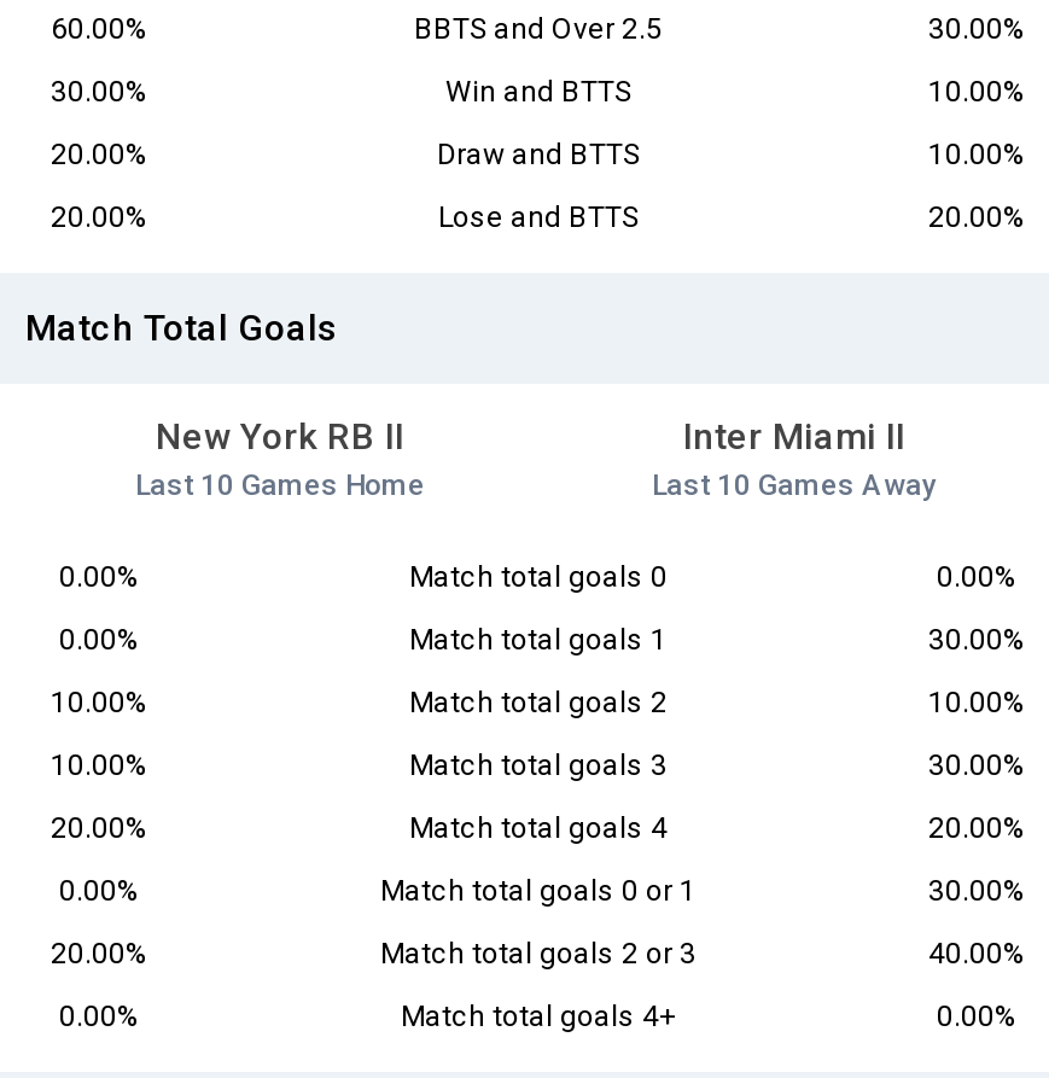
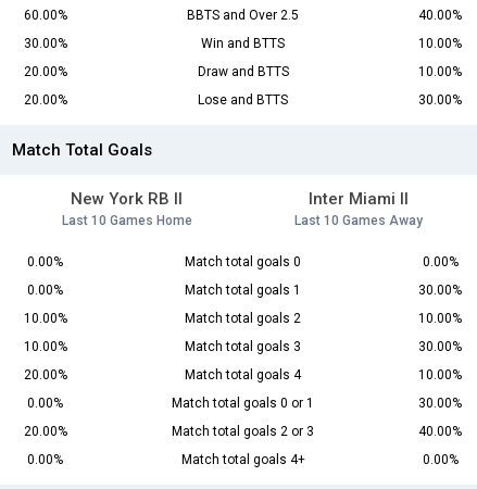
[928,13,1025,46] 30.00% -> [418,8,462,23] 40.00%
[928,201,1025,235] 20.00% -> [418,93,462,108] 30.00%
[928,812,1025,845] 20.00% -> [418,368,462,383] 10.00%

